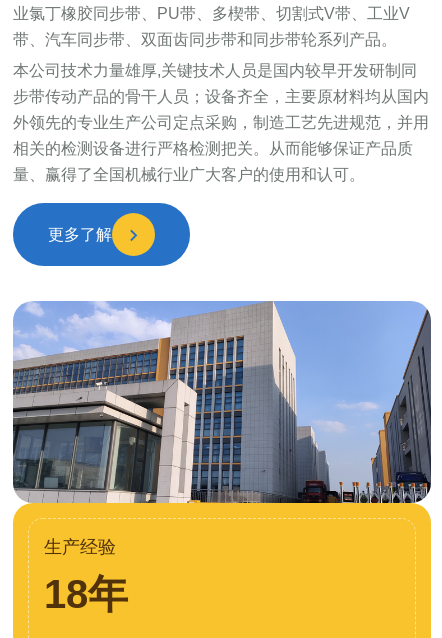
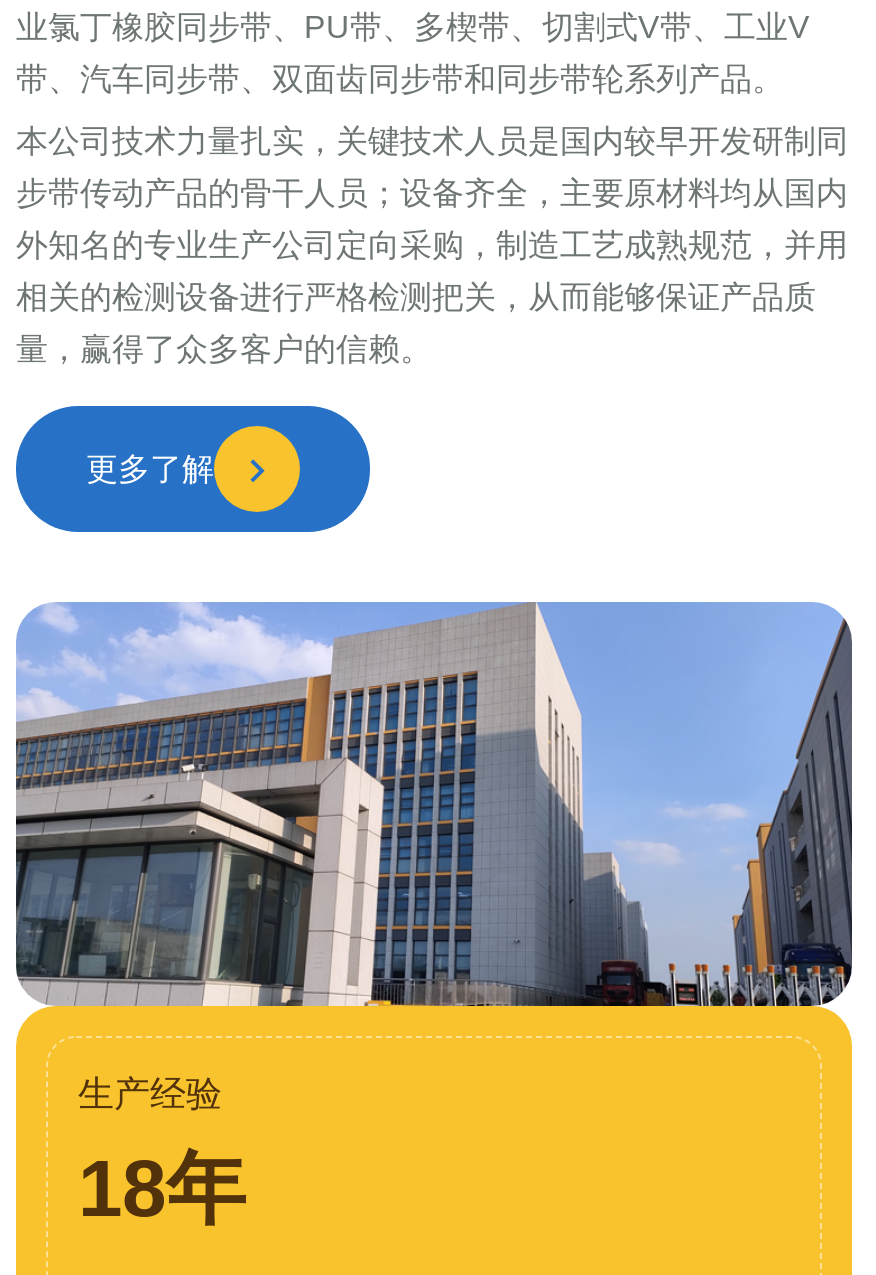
[13,62,417,79] 本公司技术力量雄厚,关键技术人员是国内较早开发研制同 -> [16,124,848,158] 本公司技术力量扎实，关键技术人员是国内较早开发研制同
[13,114,429,131] 外领先的专业生产公司定点采购，制造工艺先进规范，并用 -> [16,228,848,262] 外知名的专业生产公司定向采购，制造工艺成熟规范，并用
[13,140,413,157] 相关的检测设备进行严格检测把关。从而能够保证产品质 -> [16,280,816,314] 相关的检测设备进行严格检测把关，从而能够保证产品质
[13,166,365,183] 量、赢得了全国机械行业广大客户的使用和认可。 -> [16,332,432,366] 量，赢得了众多客户的信赖。

